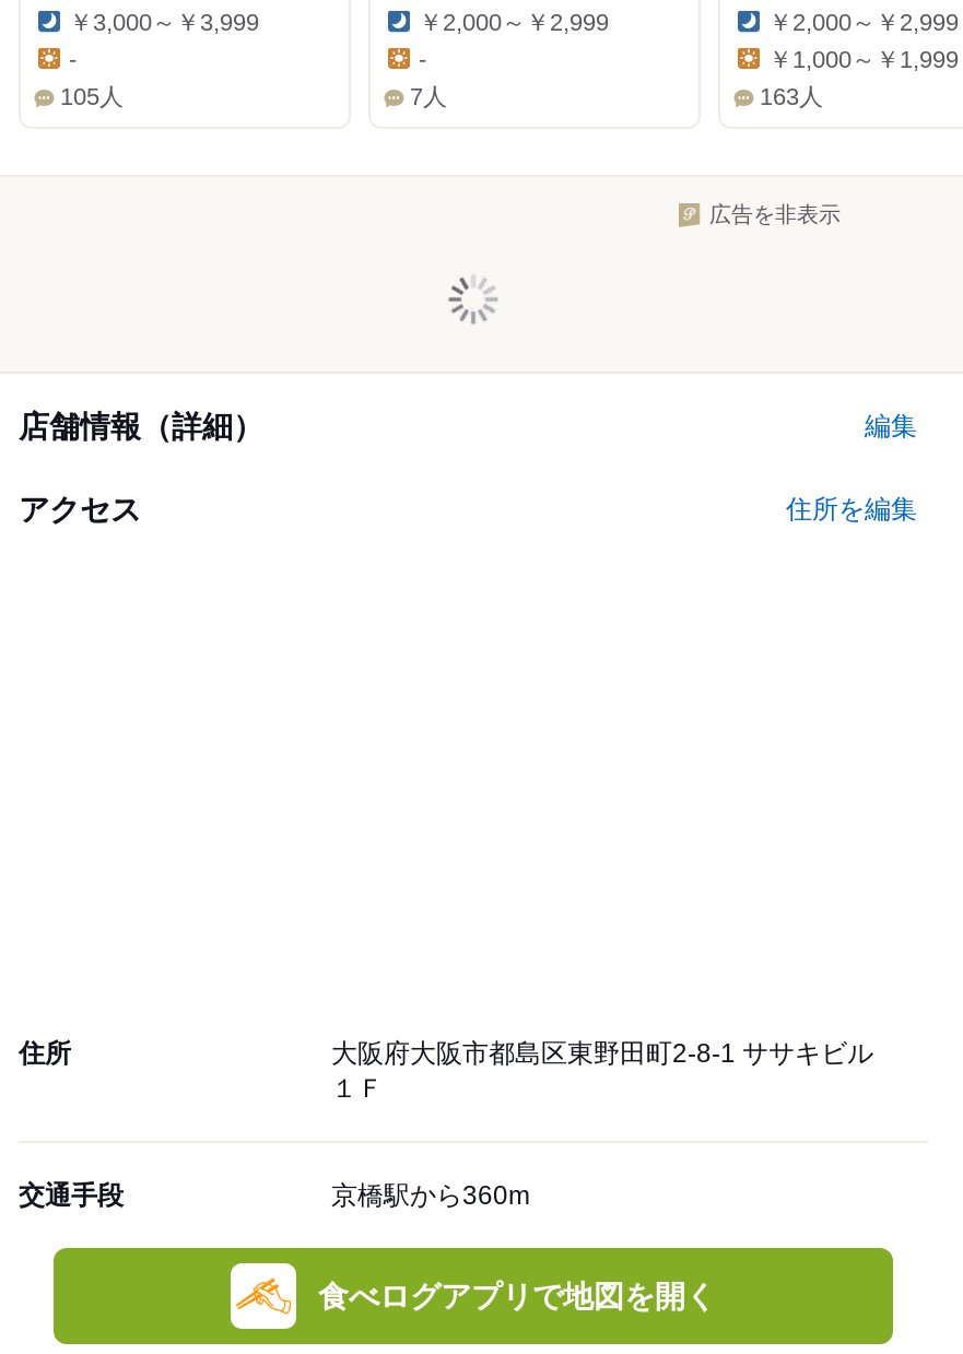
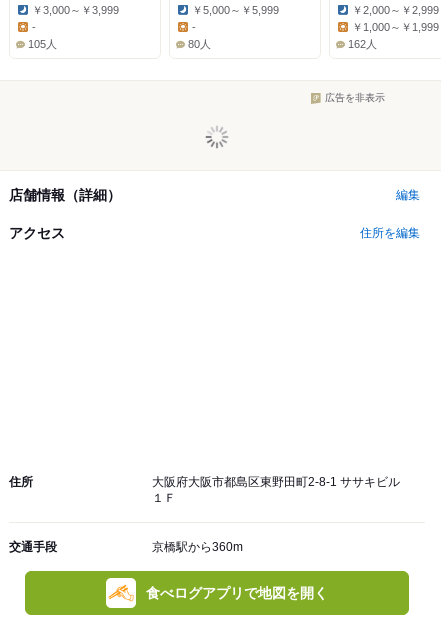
[419,9,609,36] ￥2,000～￥2,999 -> [192,4,279,16] ￥5,000～￥5,999
[410,84,447,110] 7人 -> [188,38,211,50] 80人
[760,84,823,110] 163人 -> [348,38,377,50] 162人

